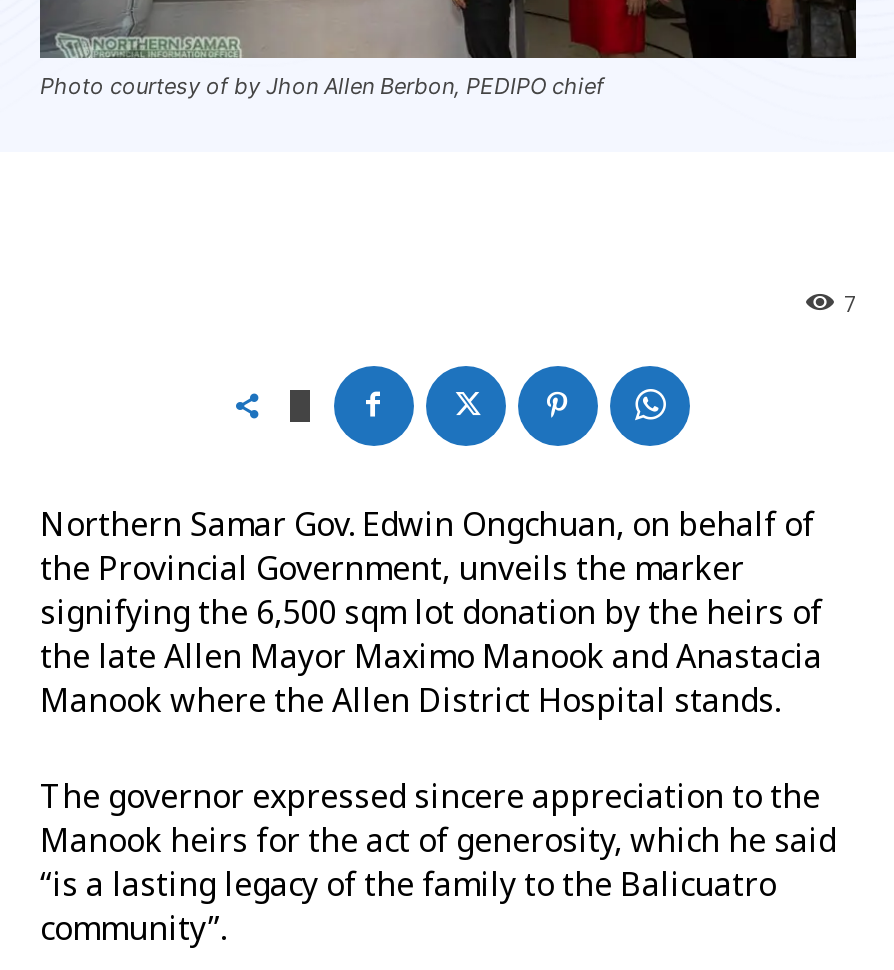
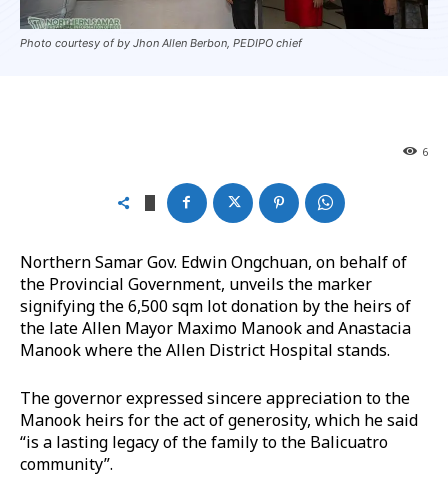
[844,287,856,317] 7 -> [422,144,428,159] 6

